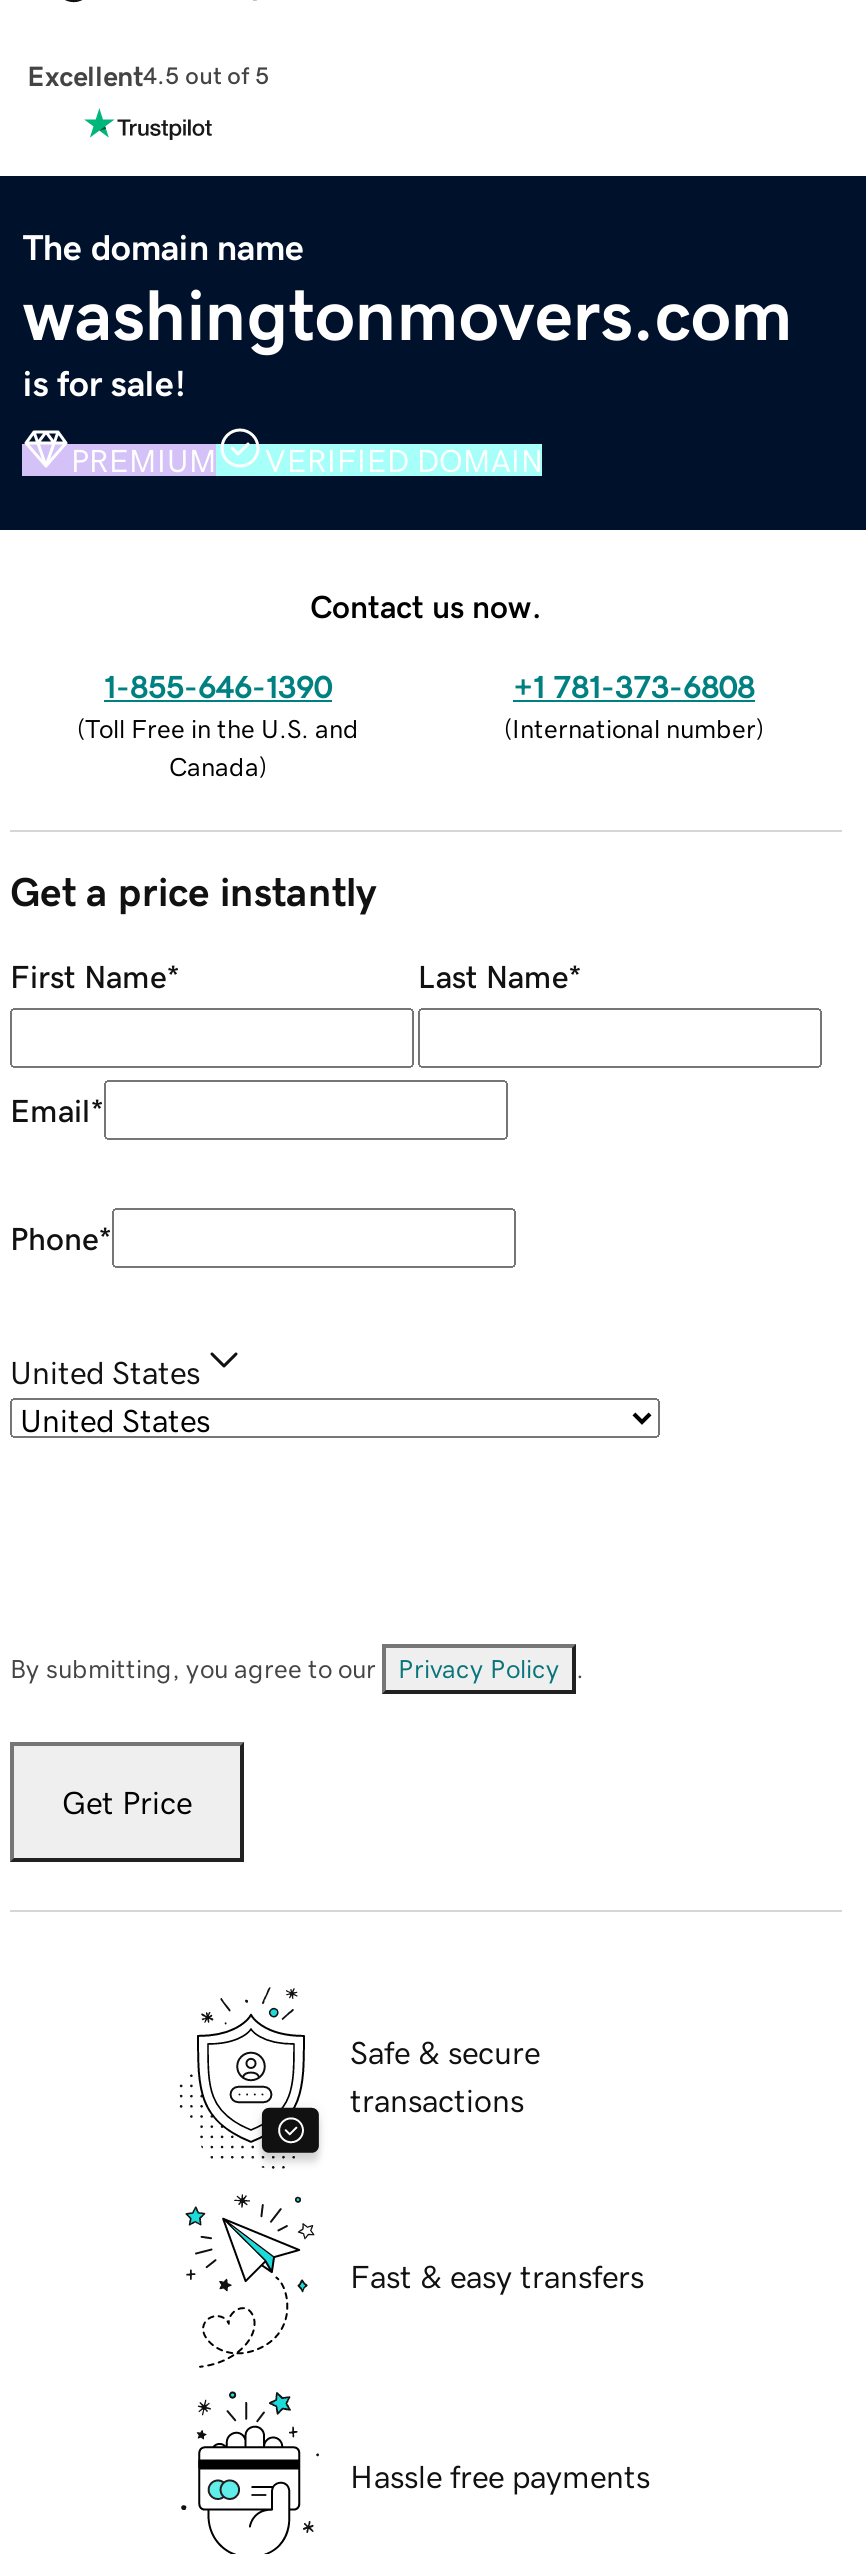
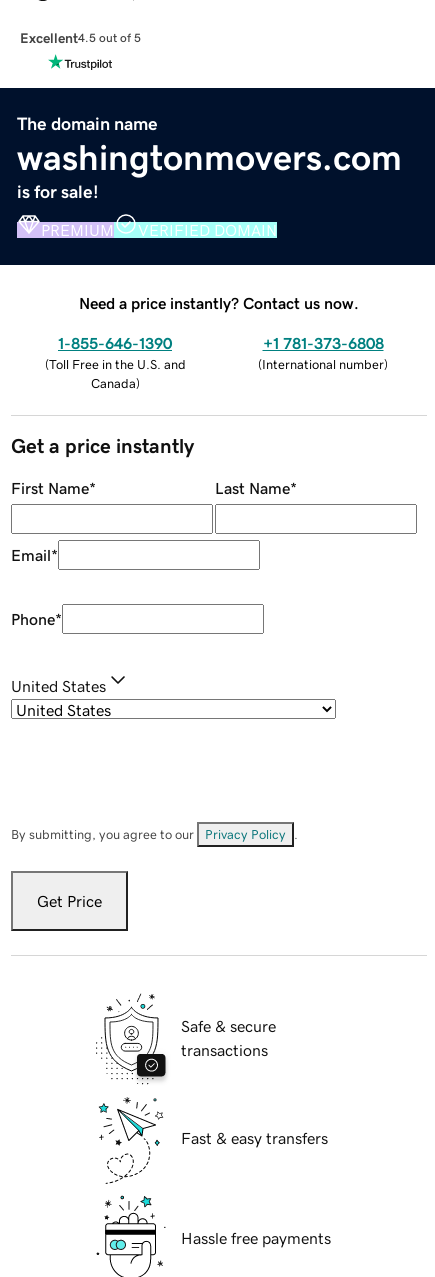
[310,589,542,621] Contact us now. -> [79,295,359,311] Need a price instantly? Contact us now.

